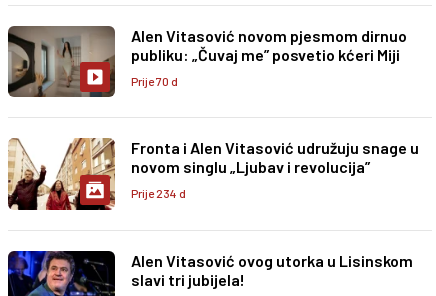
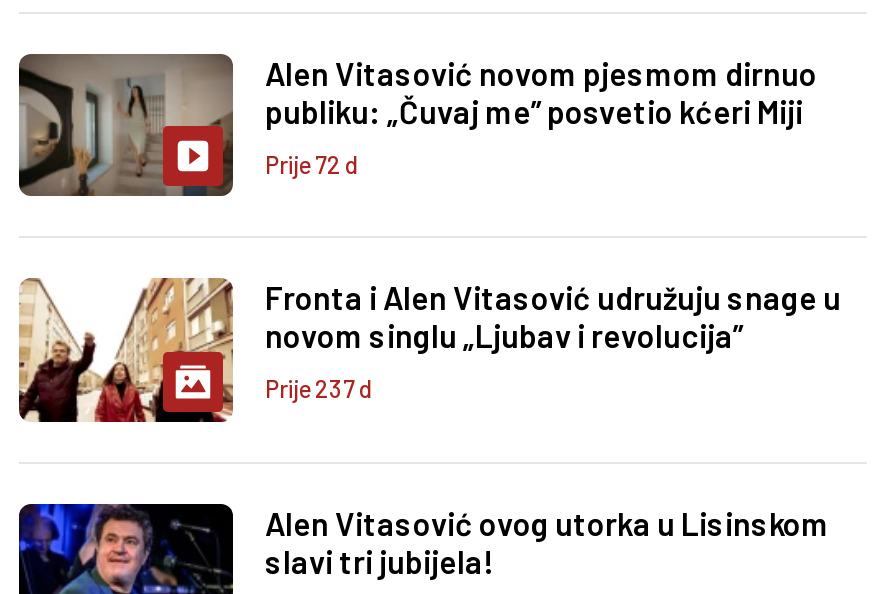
[131,74,178,88] Prije 70 d -> [265,149,359,177] Prije 72 d
[131,186,186,200] Prije 234 d -> [265,375,373,403] Prije 237 d

